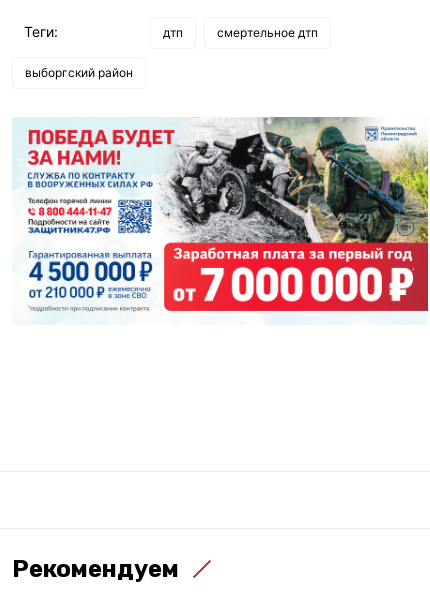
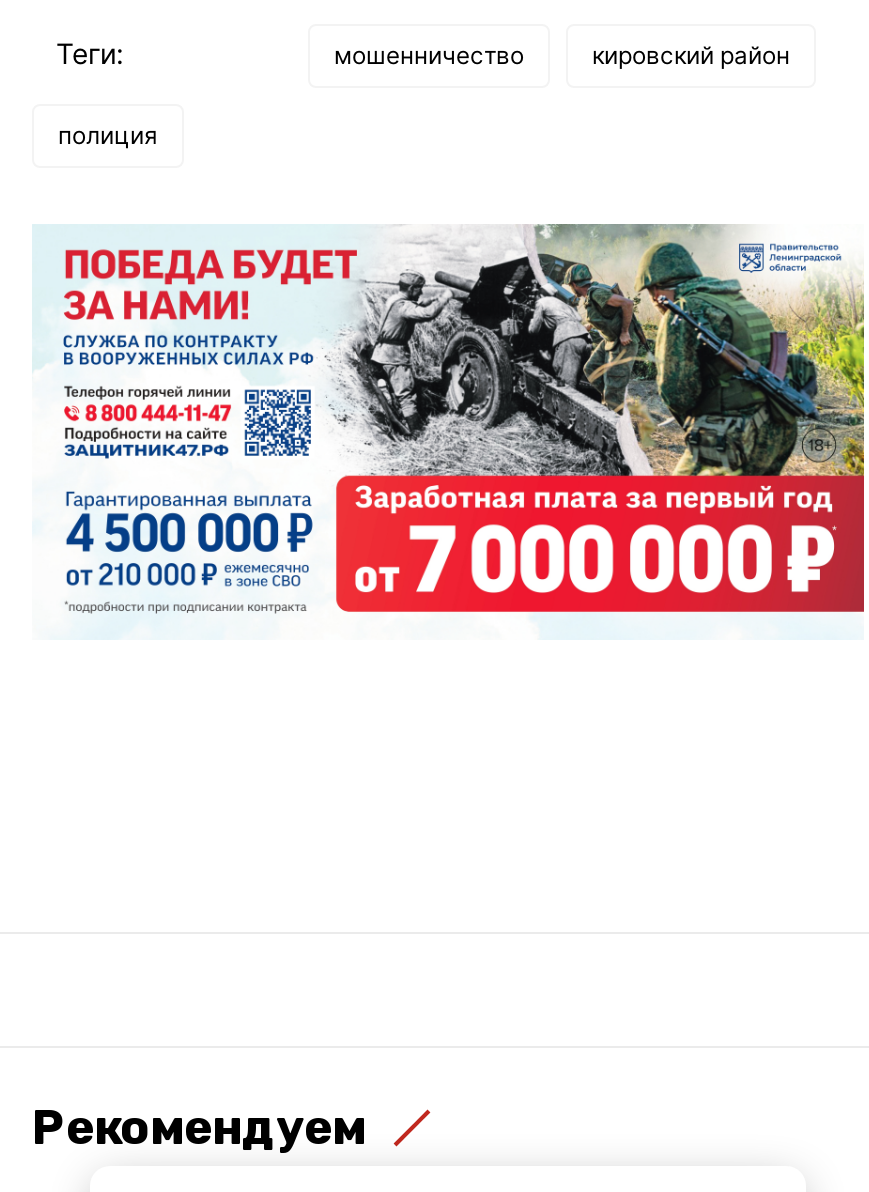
[163,25,318,40] дтп | смертельное дтп -> [334,40,790,70] мошенничество | кировский район
[25,65,133,80] выборгский район -> [58,120,158,150] полиция

